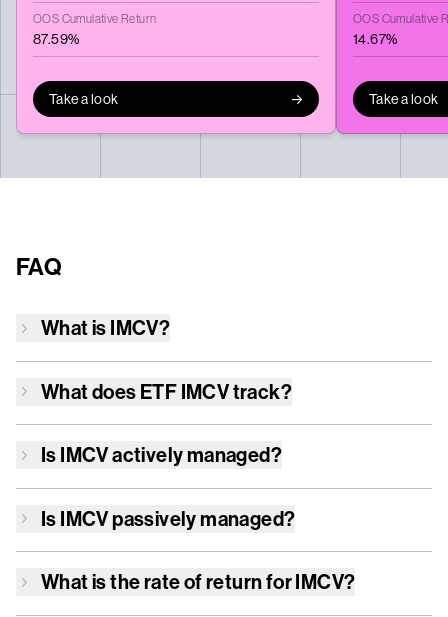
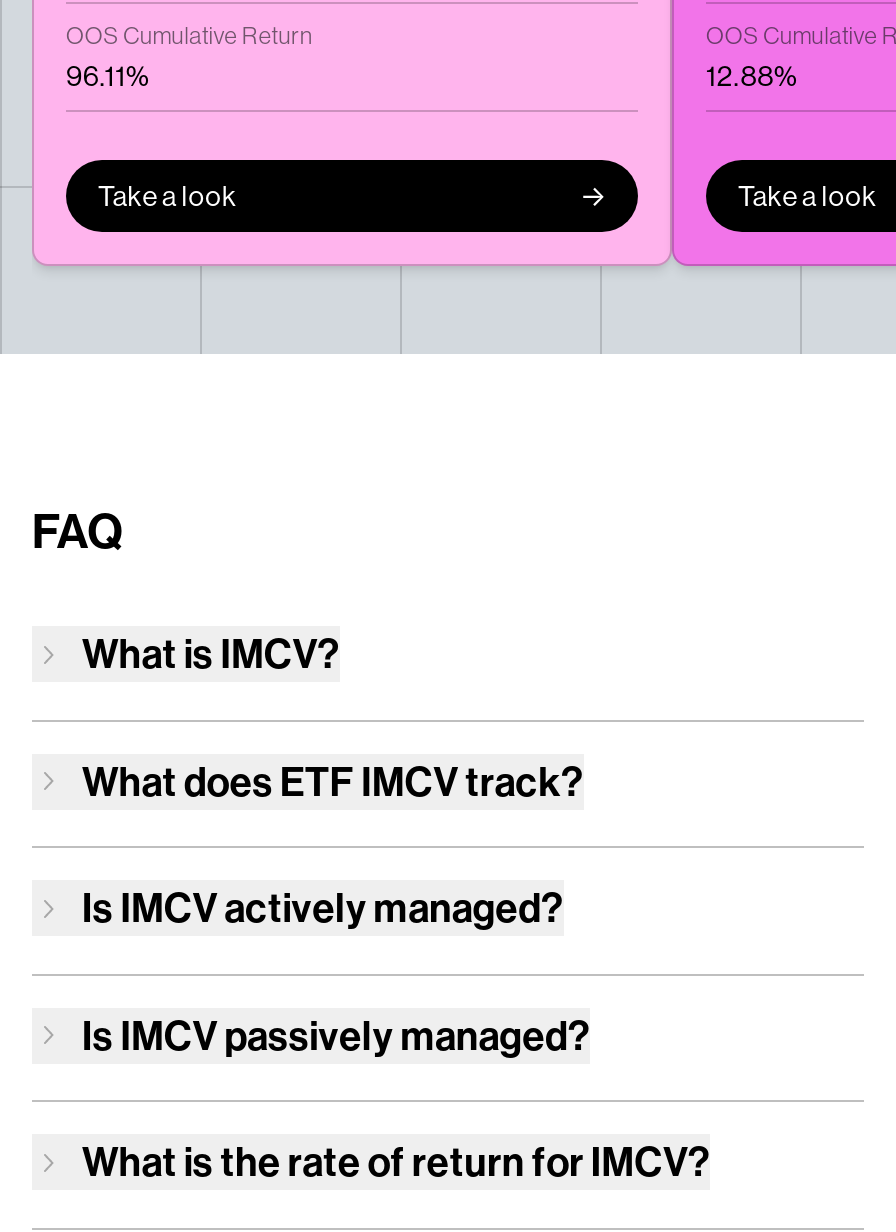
[33,30,79,48] 87.59% -> [66,58,149,94] 96.11%
[353,30,397,48] 14.67% -> [706,58,797,94] 12.88%

